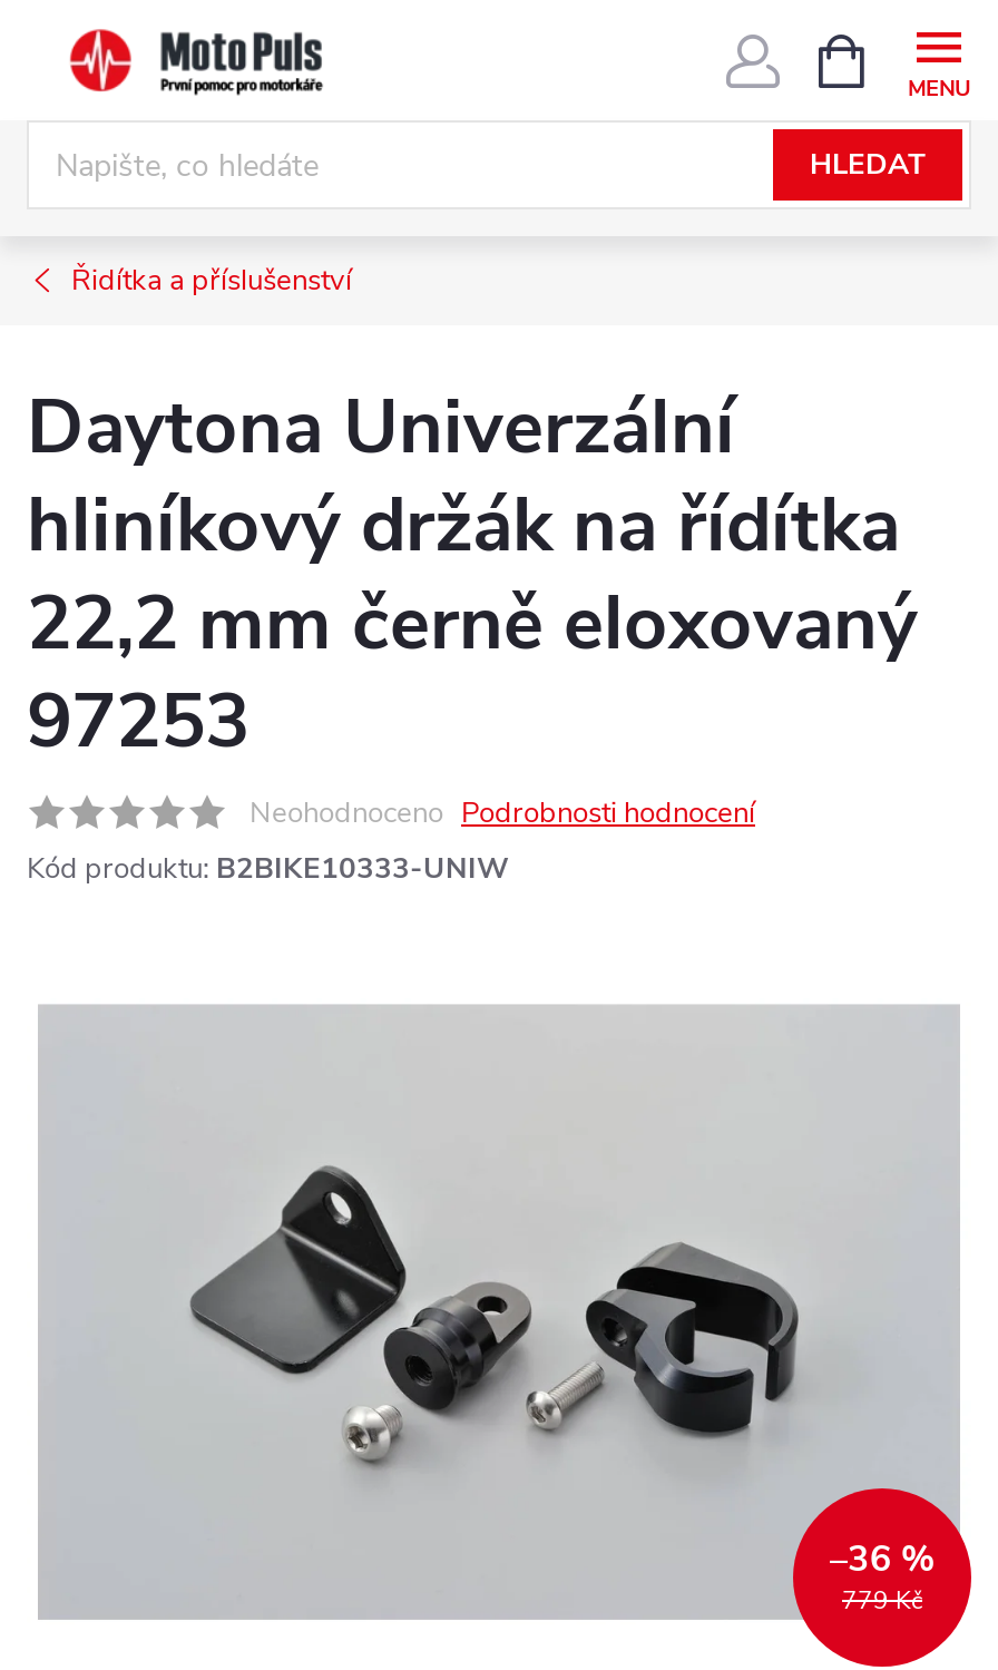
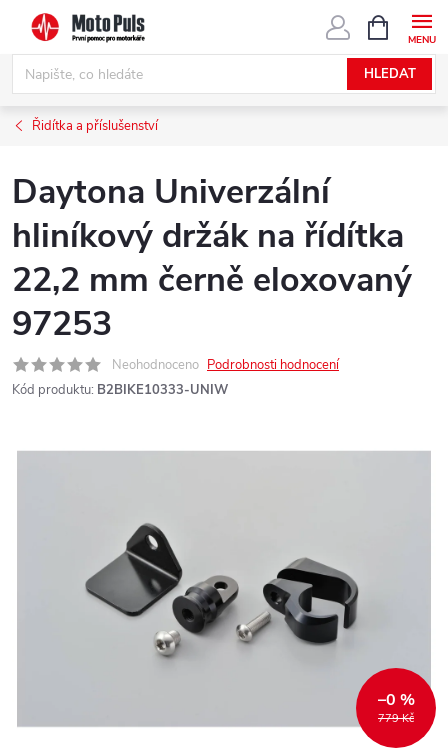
[830,1534,935,1583] –36 % -> [377,688,414,710] –0 %

